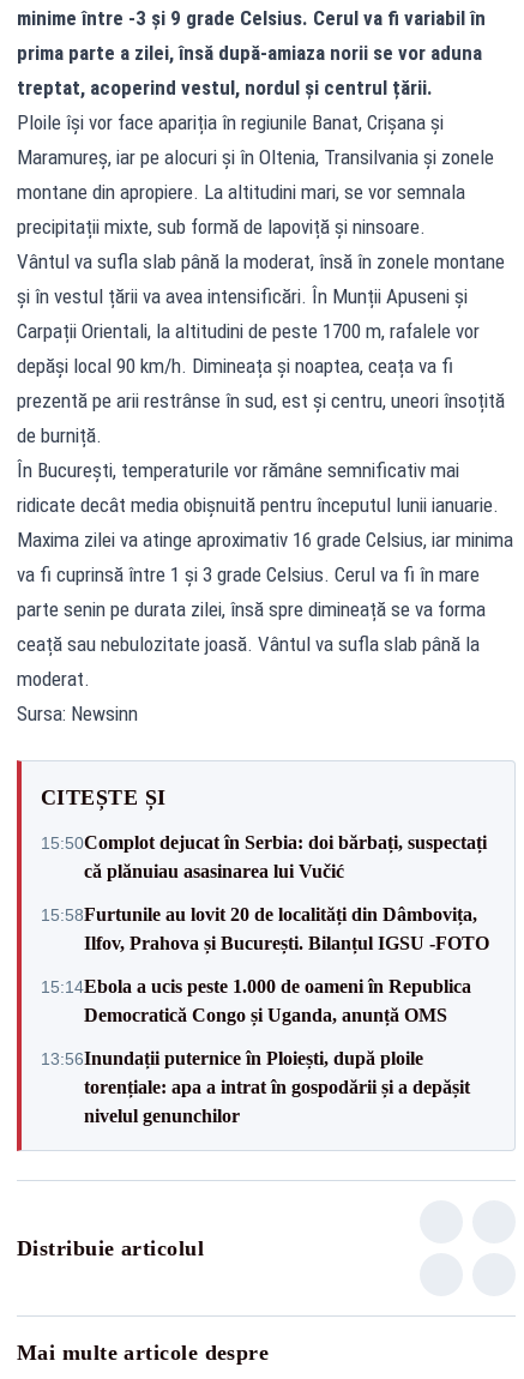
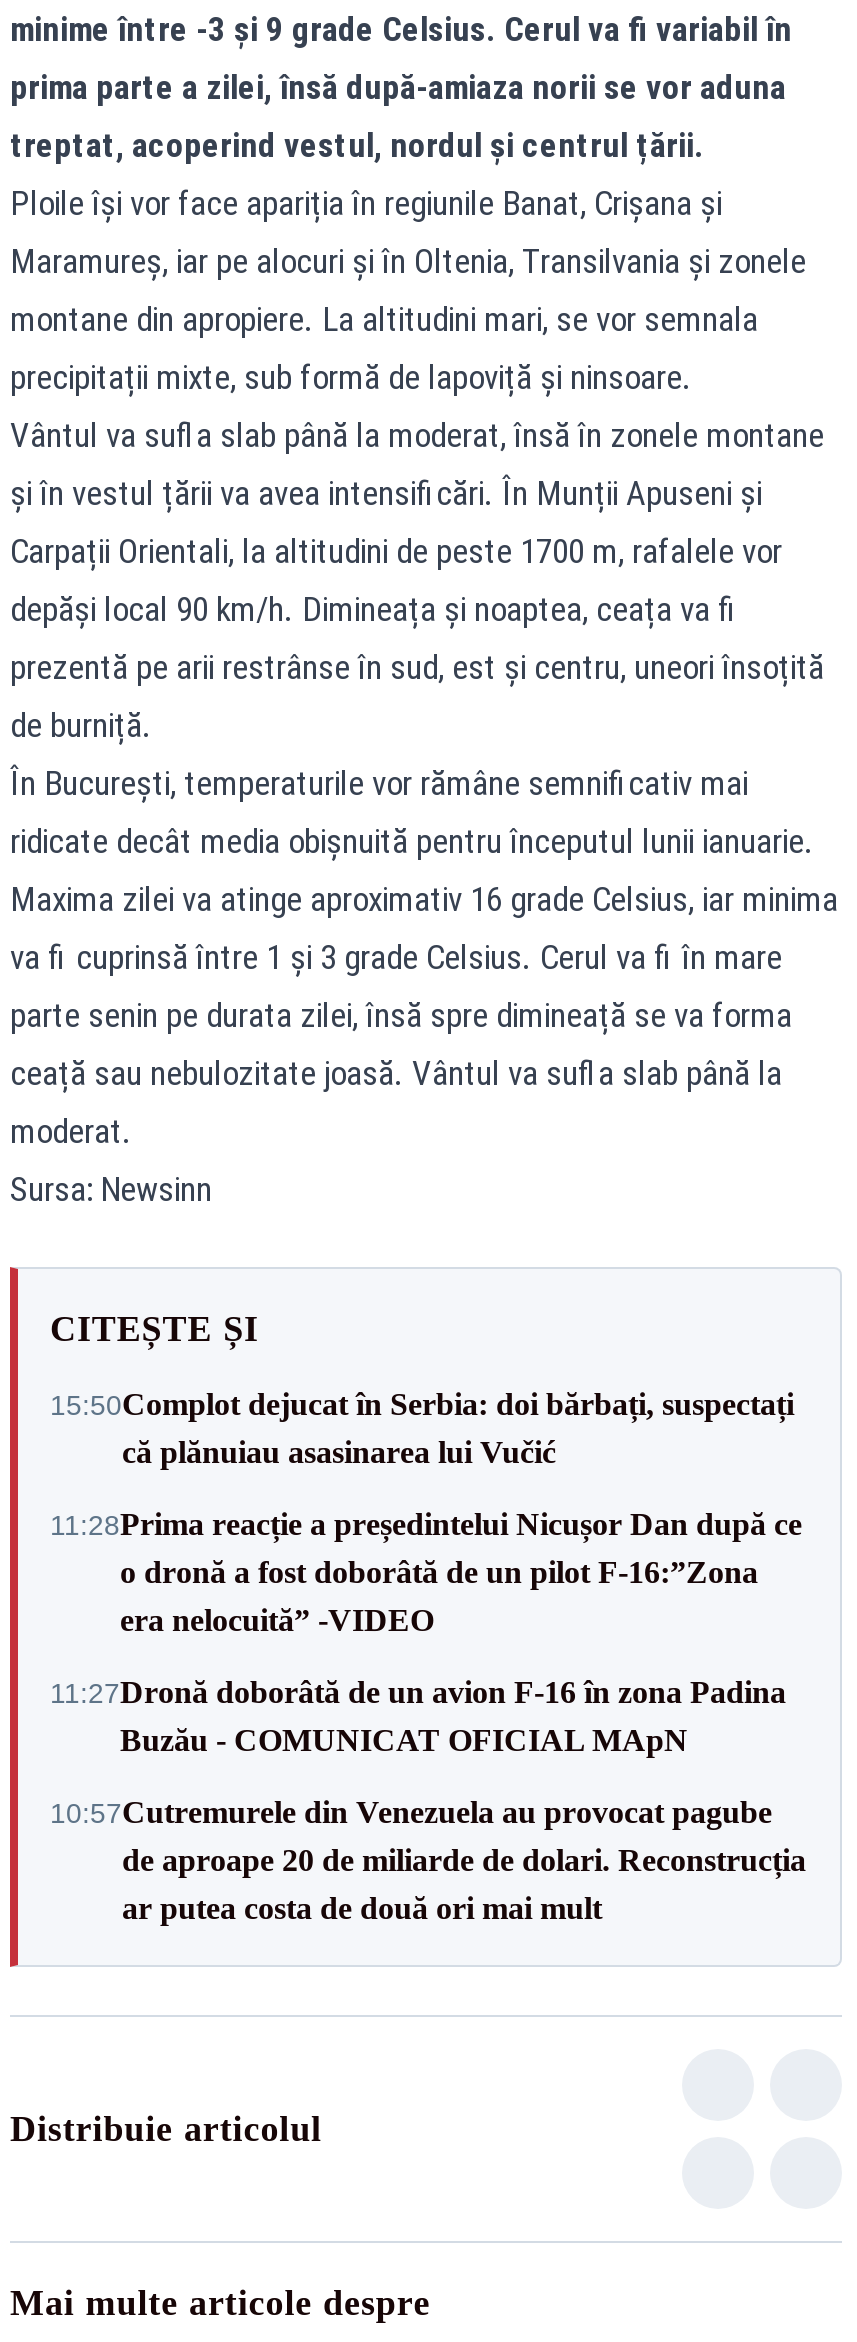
[41,904,489,953] 15:58Furtunile au lovit 20 de localități din Dâmbovița, | Ilfov, Prahova și București. Bilanțul IGSU -FOTO -> [50,1507,802,1637] 11:28Prima reacție a președintelui Nicușor Dan după ce | o dronă a fost doborâtă de un pilot F-16:”Zona | era nelocuită” -VIDEO
[41,975,471,1025] 15:14Ebola a ucis peste 1.000 de oameni în Republica | Democratică Congo și Uganda, anunță OMS -> [50,1675,786,1757] 11:27Dronă doborâtă de un avion F‑16 în zona Padina | Buzău - COMUNICAT OFICIAL MApN
[41,1047,470,1125] 13:56Inundații puternice în Ploiești, după ploile | torențiale: apa a intrat în gospodării și a depășit | nivelul genunchilor -> [50,1795,806,1925] 10:57Cutremurele din Venezuela au provocat pagube | de aproape 20 de miliarde de dolari. Reconstrucția | ar putea costa de două ori mai mult

